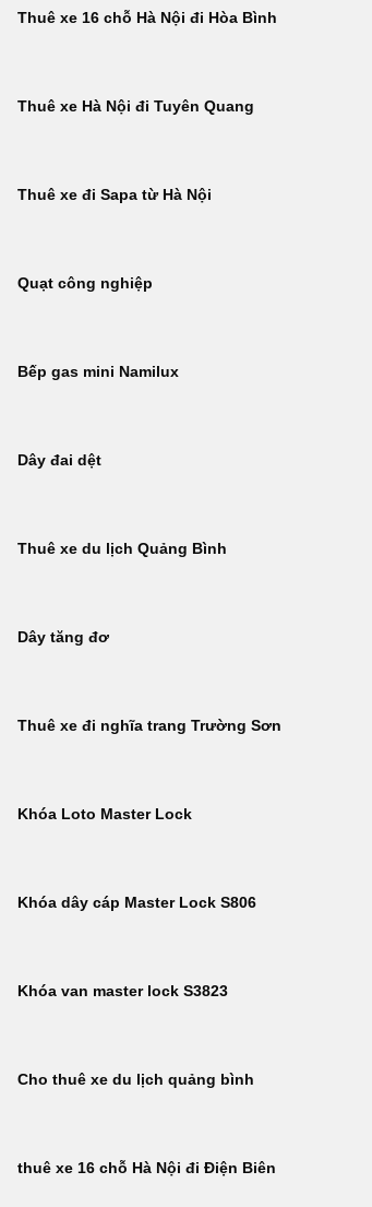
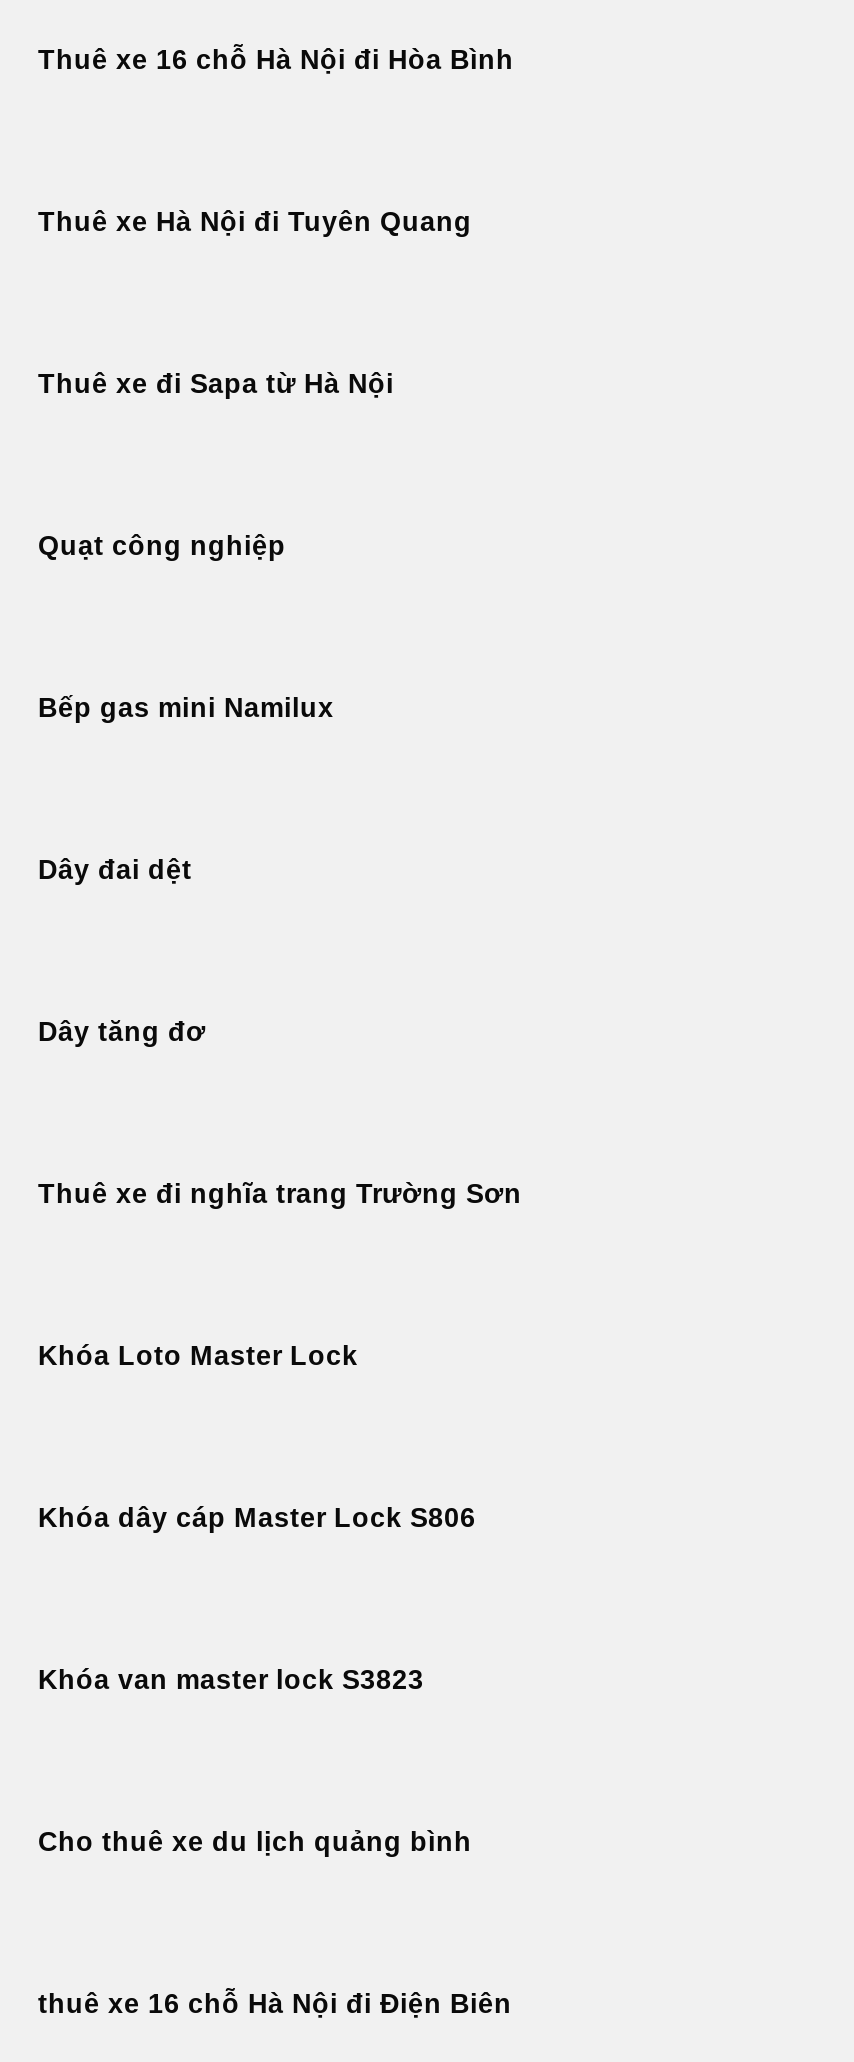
[17,541,227,557] Thuê xe du lịch Quảng Bình -> none

